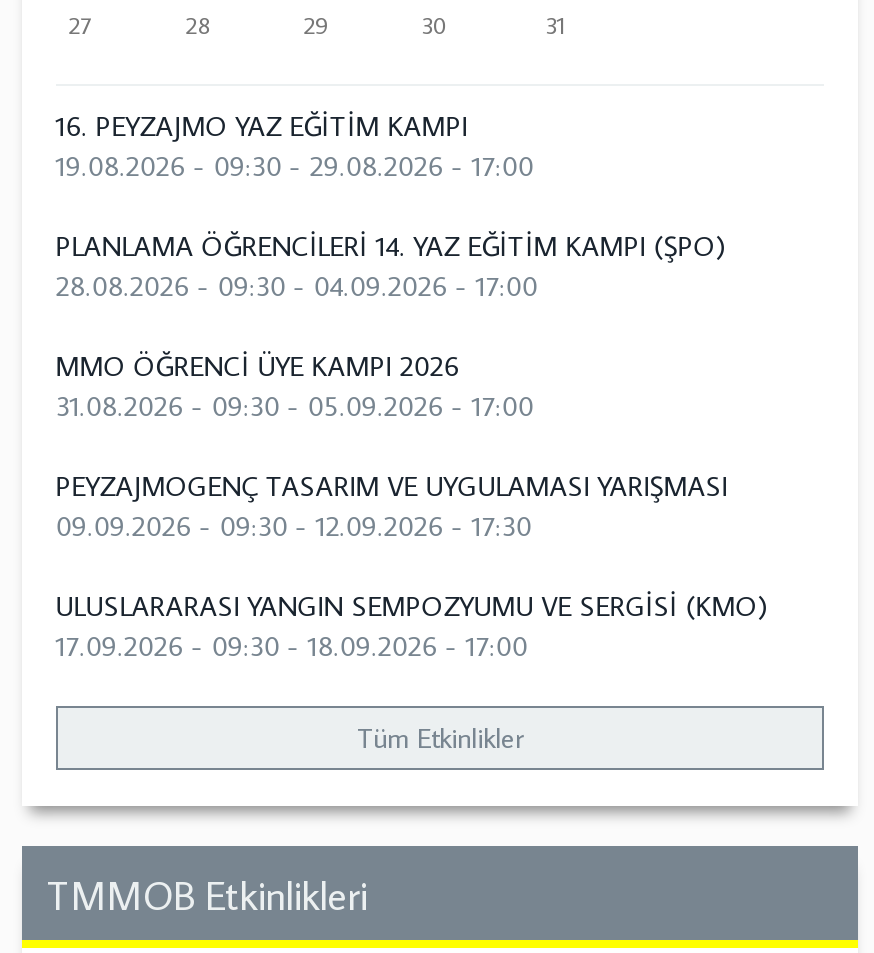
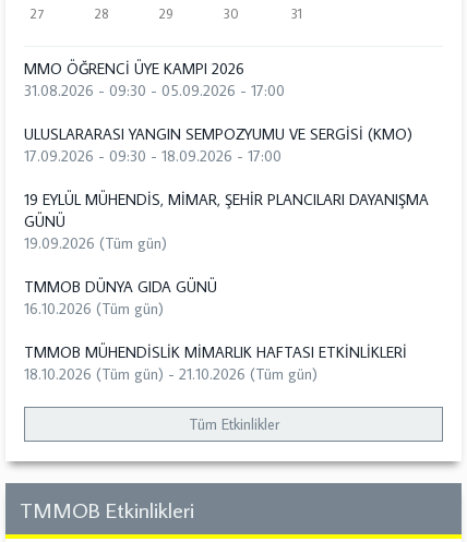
[55,108,725,304] 16. PEYZAJMO YAZ EĞİTİM KAMPI | 19.08.2026 - 09:30 - 29.08.2026 - 17:00 | PLANLAMA ÖĞRENCİLERİ 14. YAZ EĞİTİM KAMPI (ŞPO) | 28.08.2026 - 09:30 - 04.09.2026 - 17:00 -> none
moved [55,348,533,424] -> [24,59,284,100]: MMO ÖĞRENCİ ÜYE KAMPI 2026 | 31.08.2026 - 09:30 - 05.09.2026 - 17:00
[55,468,727,544] PEYZAJMOGENÇ TASARIM VE UYGULAMASI YARIŞMASI | 09.09.2026 - 09:30 - 12.09.2026 - 17:30 -> none
moved [55,588,767,664] -> [24,124,412,166]: ULUSLARARASI YANGIN SEMPOZYUMU VE SERGİSİ (KMO) | 17.09.2026 - 09:30 - 18.09.2026 - 17:00
none -> [24,190,428,384] 19 EYLÜL MÜHENDİS, MİMAR, ŞEHİR PLANCILARI DAYANIŞMA | GÜNÜ | 19.09.2026 (Tüm gün) | TMMOB DÜNYA GIDA GÜNÜ | 16.10.2026 (Tüm gün) | TMMOB MÜHENDİSLİK MİMARLIK HAFTASI ETKİNLİKLERİ | 18.10.2026 (Tüm gün) - 21.10.2026 (Tüm gün)

